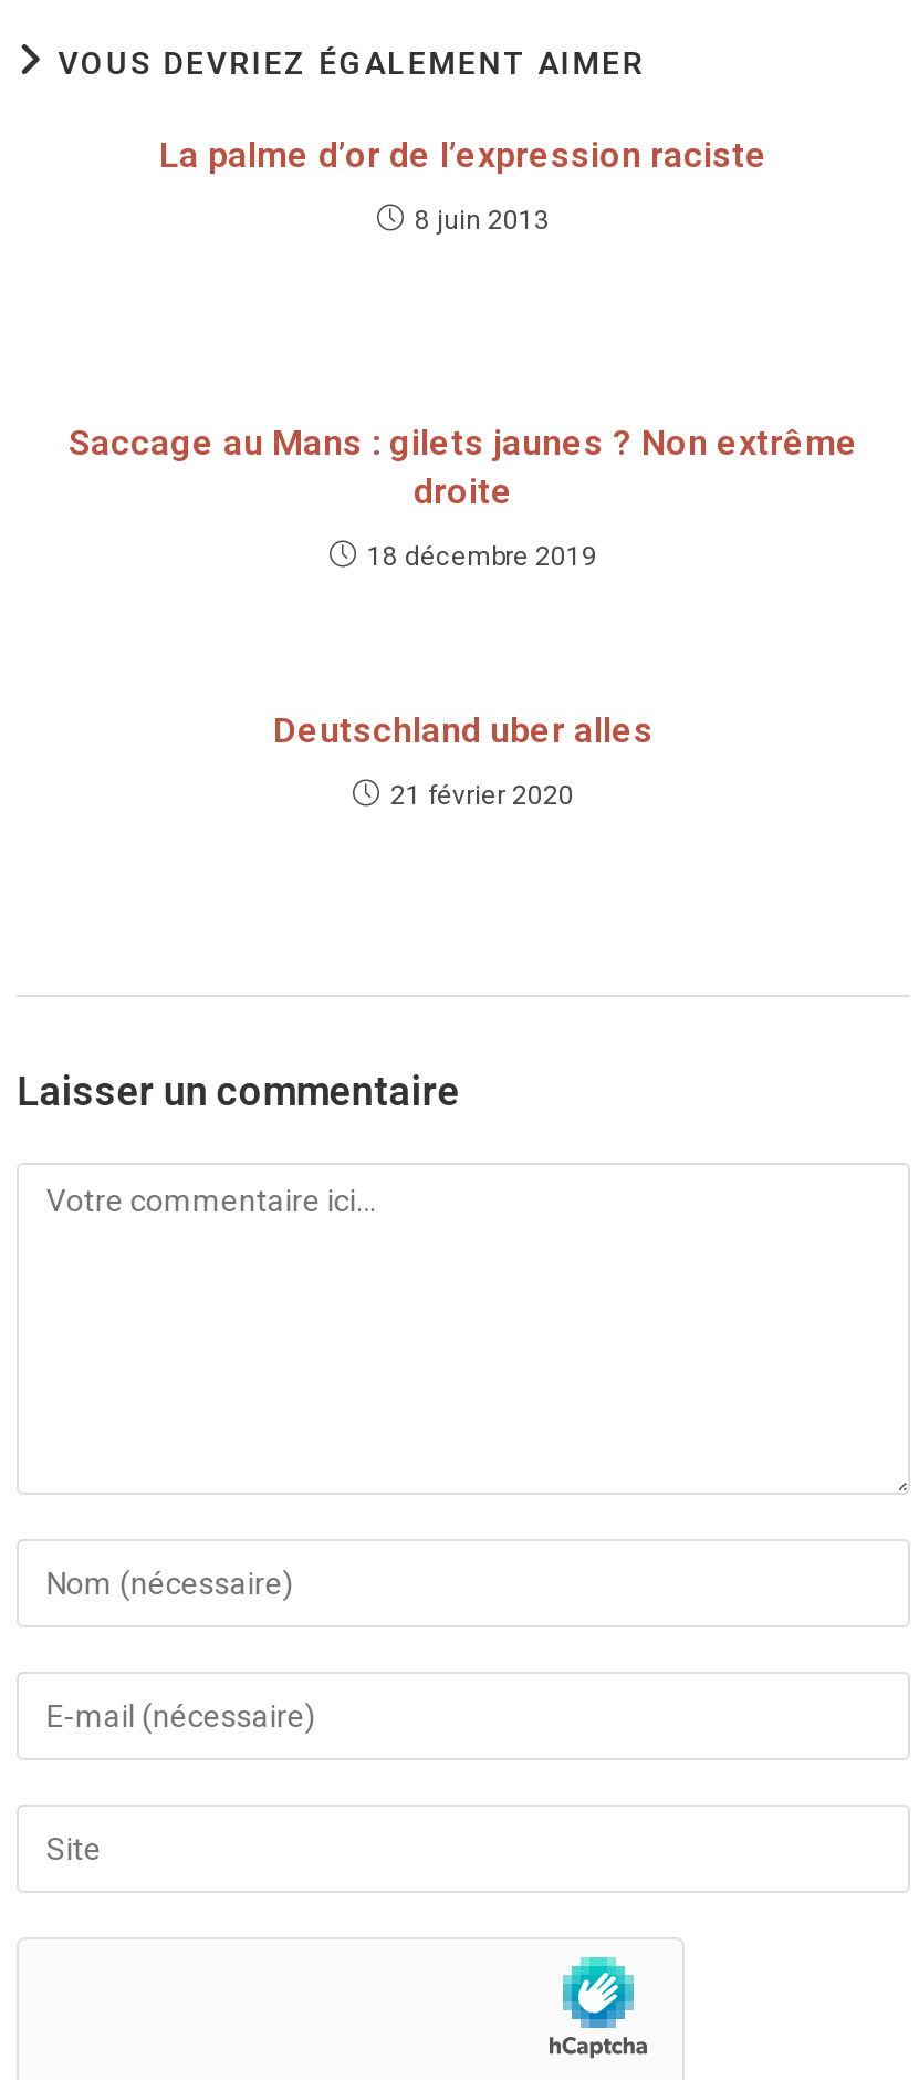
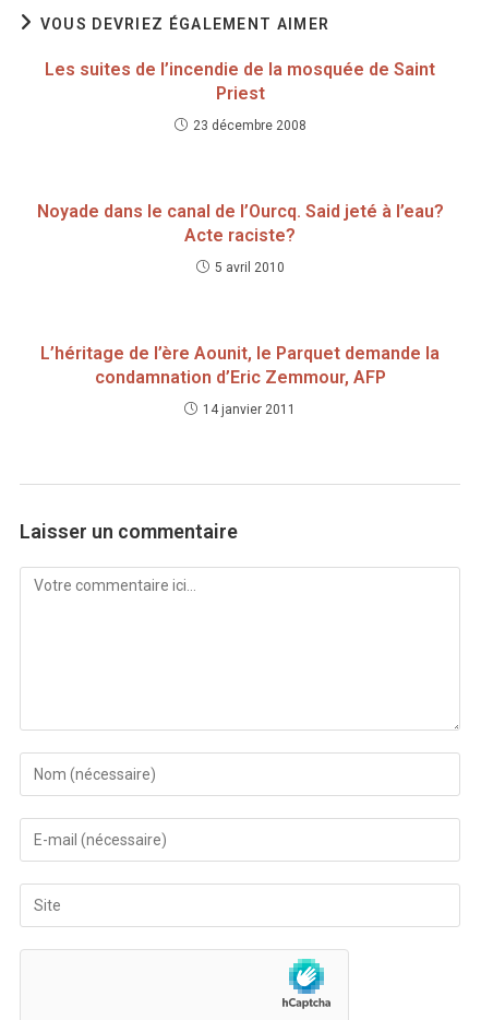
[159,134,767,176] La palme d’or de l’expression raciste -> [45,59,435,104] Les suites de l’incendie de la mosquée de Saint | Priest
[415,205,550,236] 8 juin 2013 -> [193,118,306,133] 23 décembre 2008
[69,422,858,512] Saccage au Mans : gilets jaunes ? Non extrême | droite -> [37,201,443,246] Noyade dans le canal de l’Ourcq. Said jeté à l’eau? | Acte raciste?
[367,541,597,572] 18 décembre 2019 -> [214,260,284,275] 5 avril 2010
[273,709,654,751] Deutschland uber alles -> [40,343,440,388] L’héritage de l’ère Aounit, le Parquet demande la | condamnation d’Eric Zemmour, AFP
[390,780,574,811] 21 février 2020 -> [203,402,296,417] 14 janvier 2011

